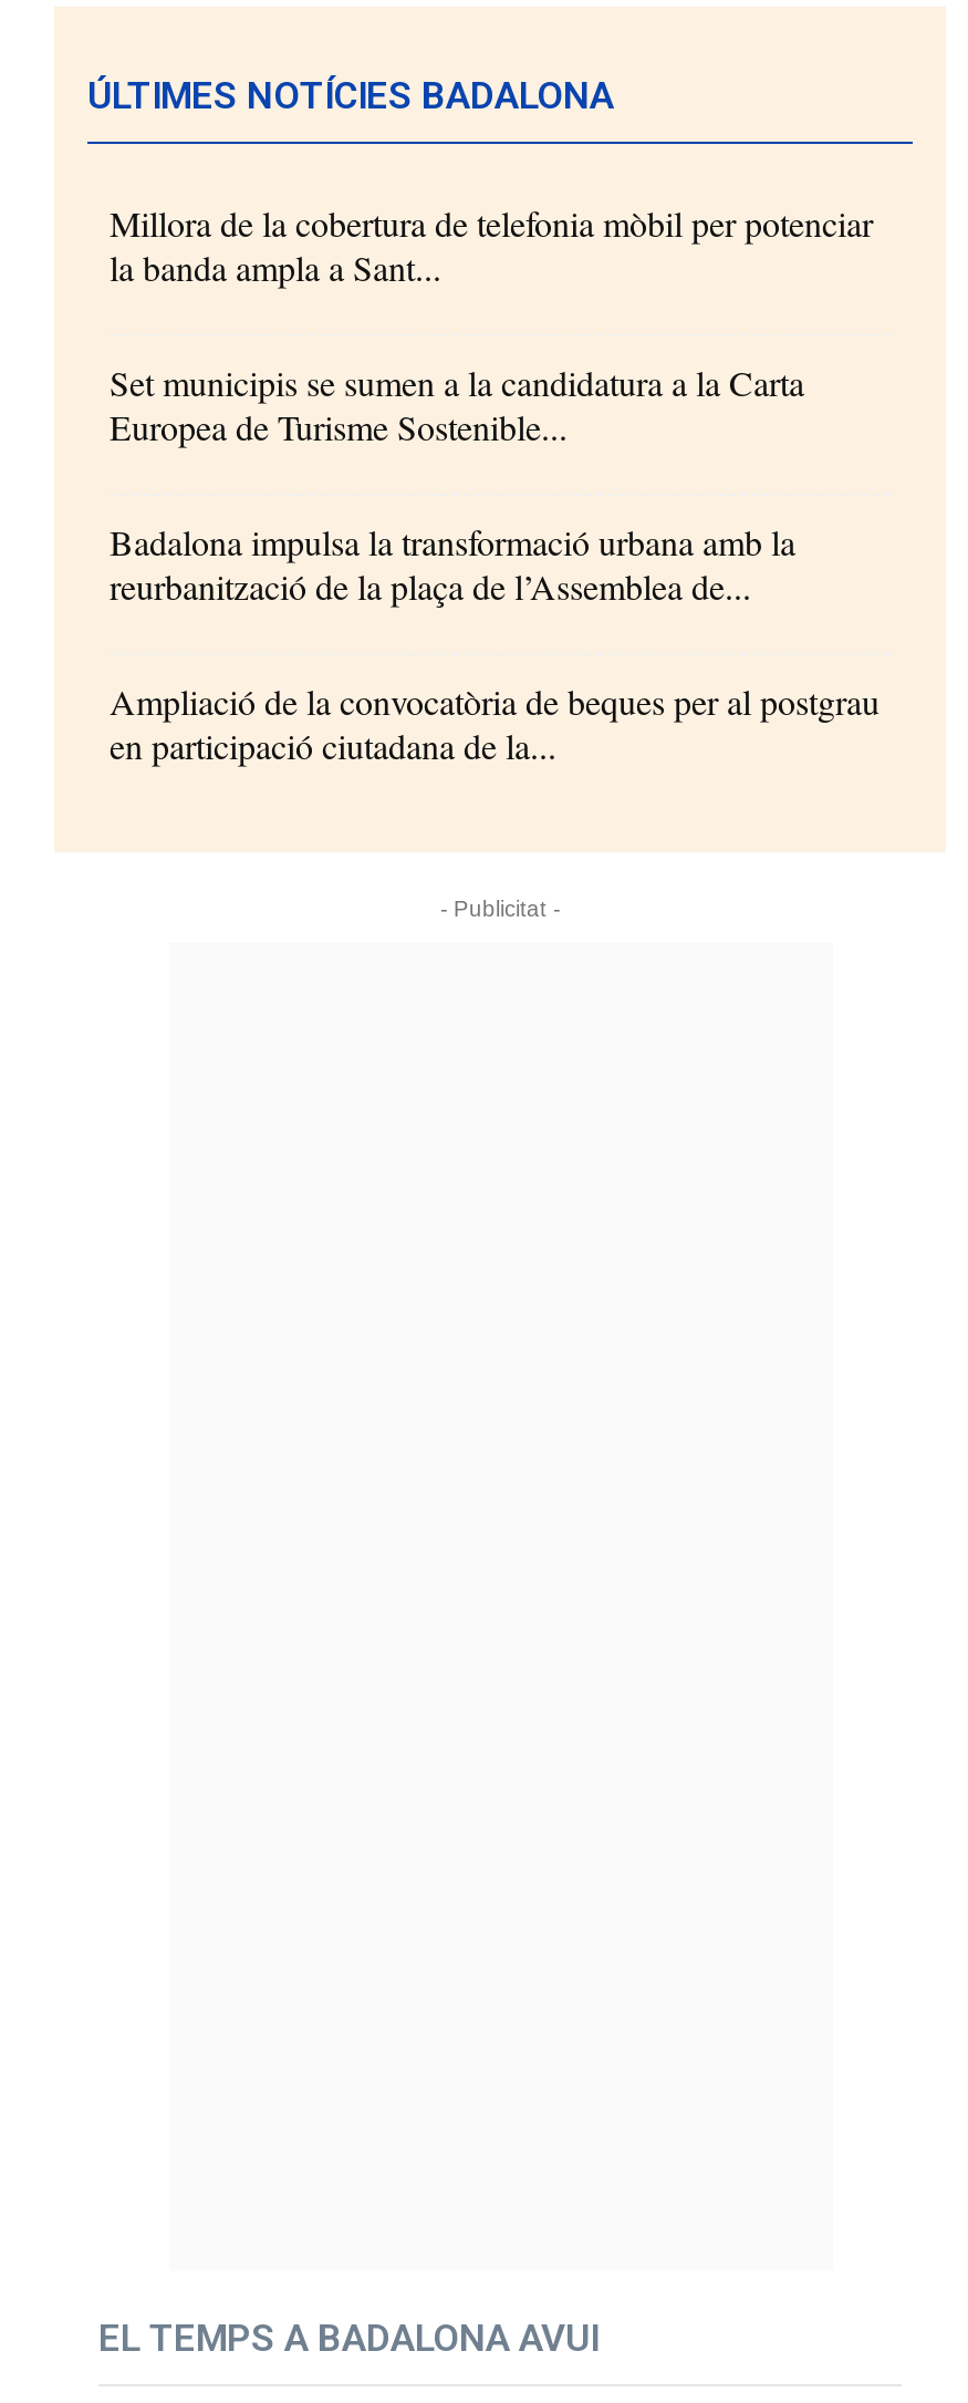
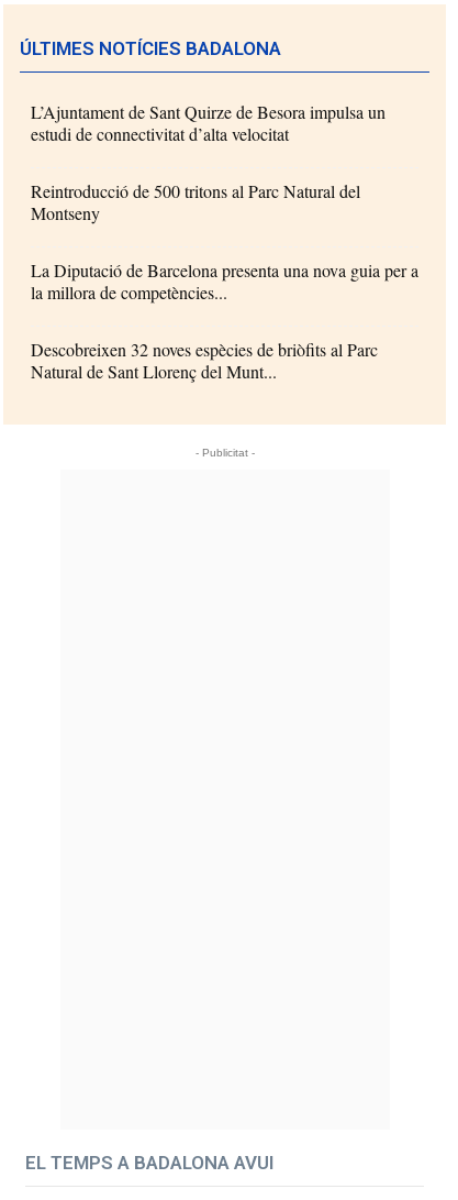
[110,199,873,290] Millora de la cobertura de telefonia mòbil per potenciar | la banda ampla a Sant... -> [31,100,386,145] L’Ajuntament de Sant Quirze de Besora impulsa un | estudi de connectivitat d’alta velocitat
[110,358,804,449] Set municipis se sumen a la candidatura a la Carta | Europea de Turisme Sostenible... -> [31,179,360,224] Reintroducció de 500 tritons al Parc Natural del | Montseny
[110,518,795,609] Badalona impulsa la transformació urbana amb la | reurbanització de la plaça de l’Assemblea de... -> [31,258,418,303] La Diputació de Barcelona presenta una nova guia per a | la millora de competències...
[110,677,879,768] Ampliació de la convocatòria de beques per al postgrau | en participació ciutadana de la... -> [31,338,378,383] Descobreixen 32 noves espècies de briòfits al Parc | Natural de Sant Llorenç del Munt...

